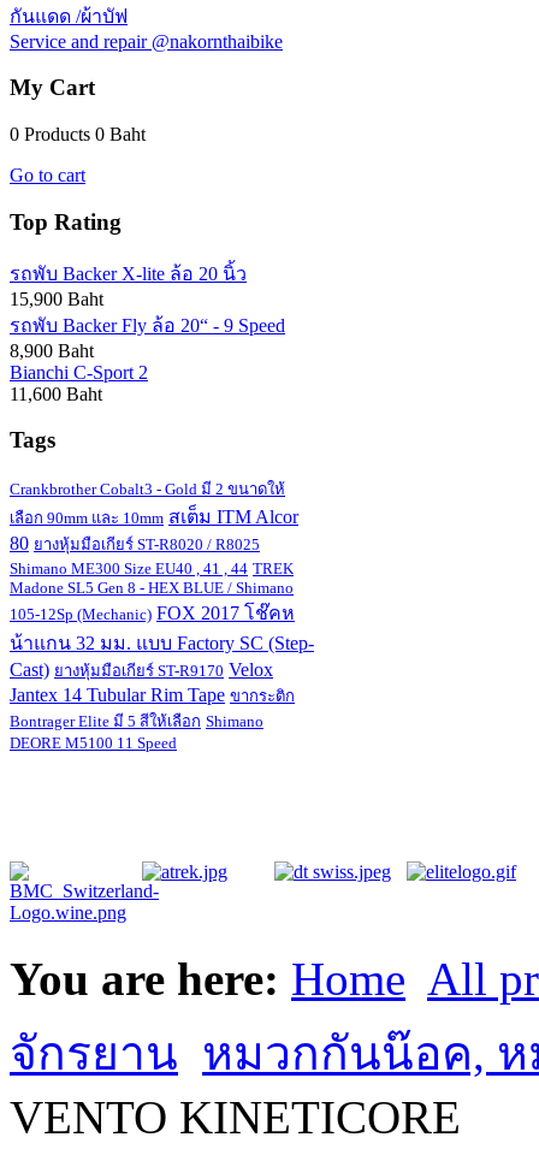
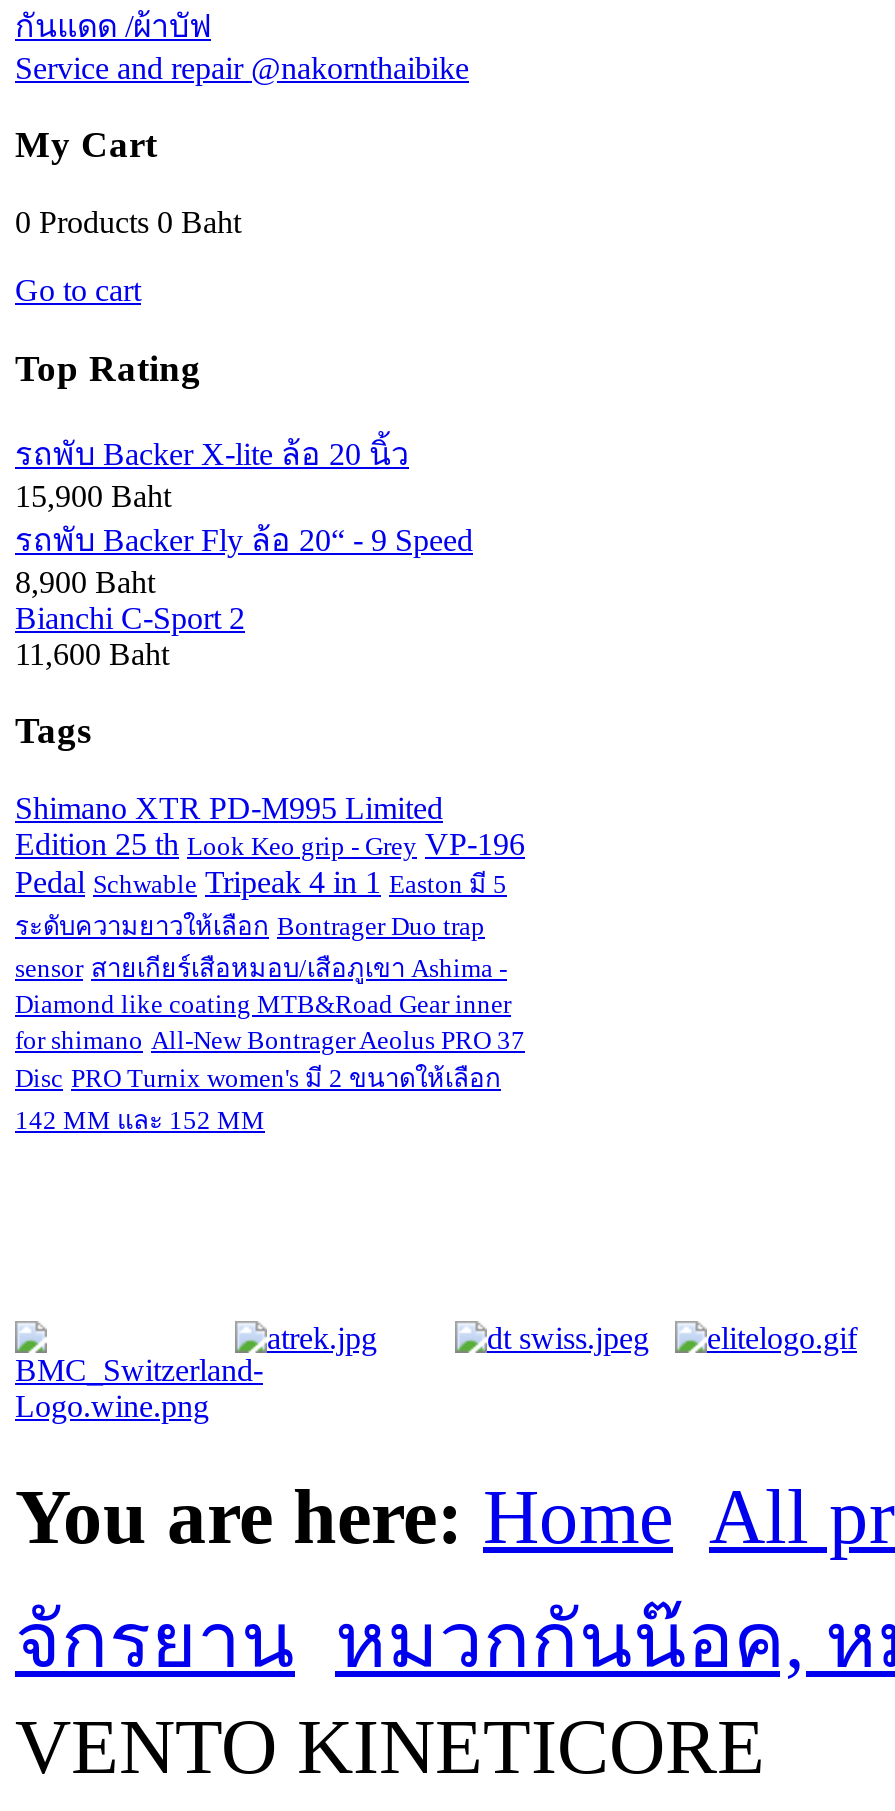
[10,480,314,752] Crankbrother Cobalt3 - Gold มี 2 ขนาดให้ | เลือก 90mm และ 10mm สเต็ม ITM Alcor | 80 ยางหุ้มมือเกียร์ ST-R8020 / R8025 | Shimano ME300 Size EU40 , 41 , 44 TREK | Madone SL5 Gen 8 - HEX BLUE / Shimano | 105-12Sp (Mechanic) FOX 2017 โช๊คห | น้าแกน 32 มม. แบบ Factory SC (Step- | Cast) ยางหุ้มมือเกียร์ ST-R9170 Velox | Jantex 14 Tubular Rim Tape ขากระติก | Bontrager Elite มี 5 สีให้เลือก Shimano | DEORE M5100 11 Speed -> [15,791,525,1135] Shimano XTR PD-M995 Limited | Edition 25 th Look Keo grip - Grey VP-196 | Pedal Schwable Tripeak 4 in 1 Easton มี 5 | ระดับความยาวให้เลือก Bontrager Duo trap | sensor สายเกียร์เสือหมอบ/เสือภูเขา Ashima - | Diamond like coating MTB&Road Gear inner | for shimano All-New Bontrager Aeolus PRO 37 | Disc PRO Turnix women's มี 2 ขนาดให้เลือก | 142 MM และ 152 MM

